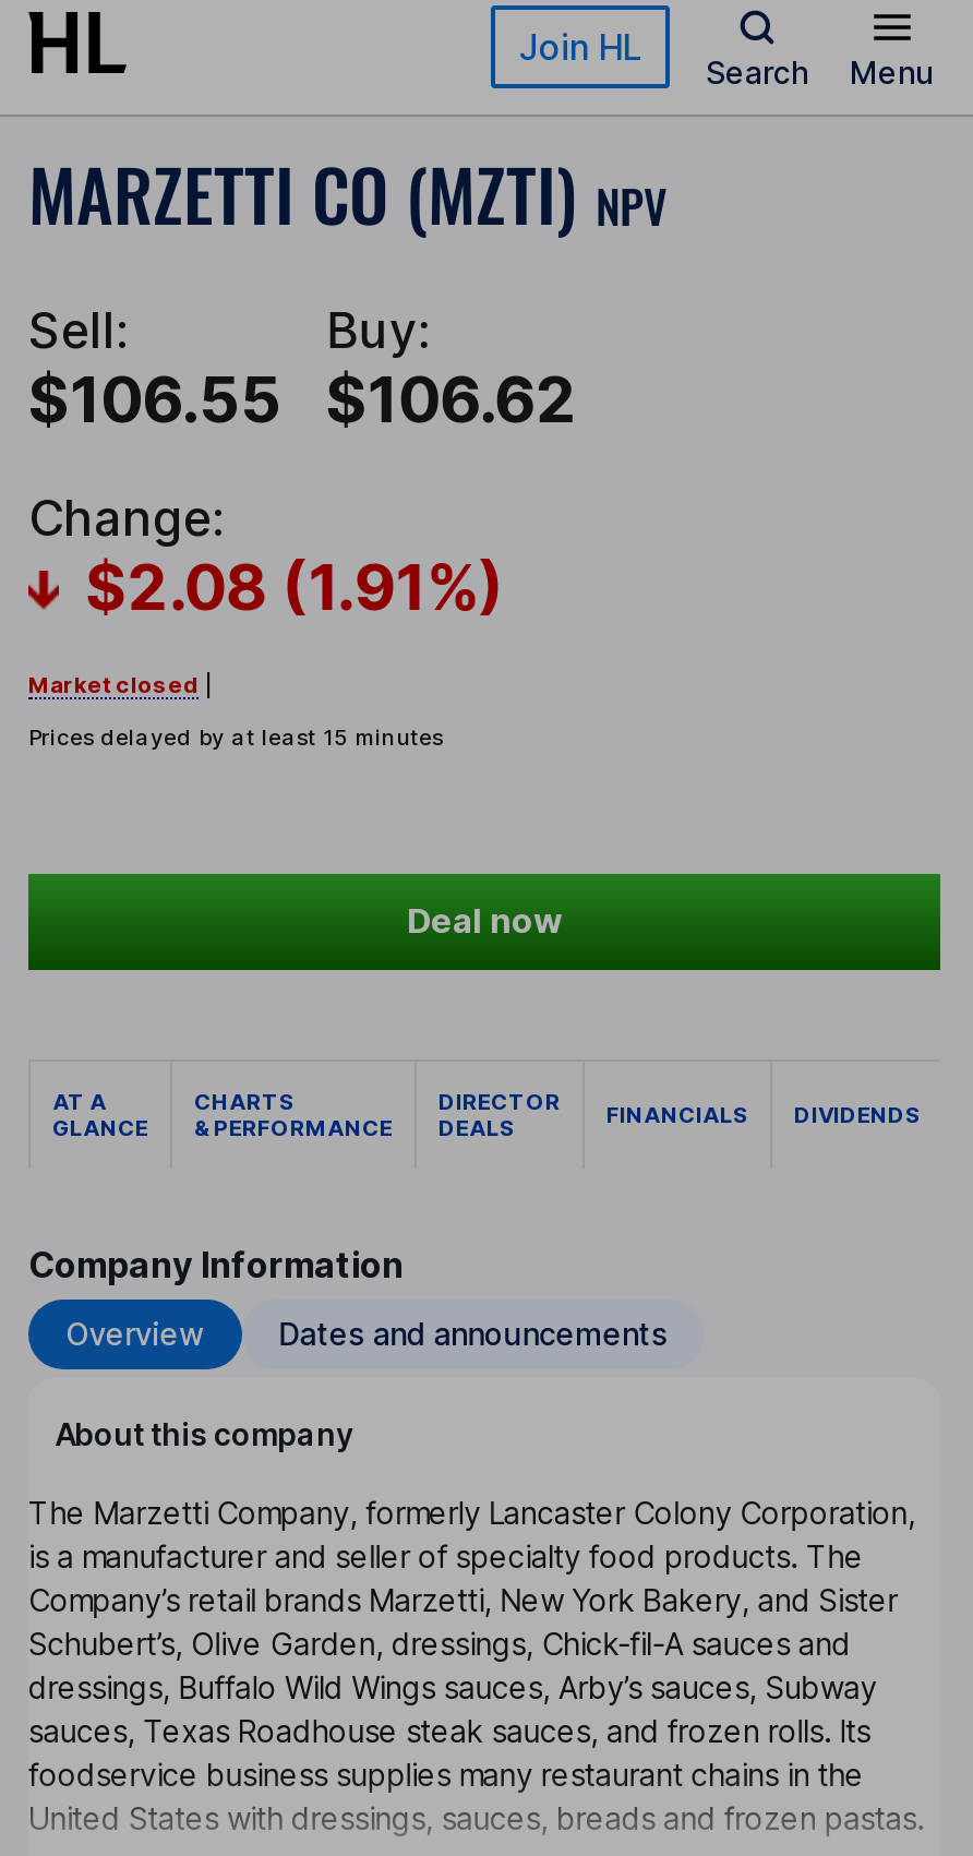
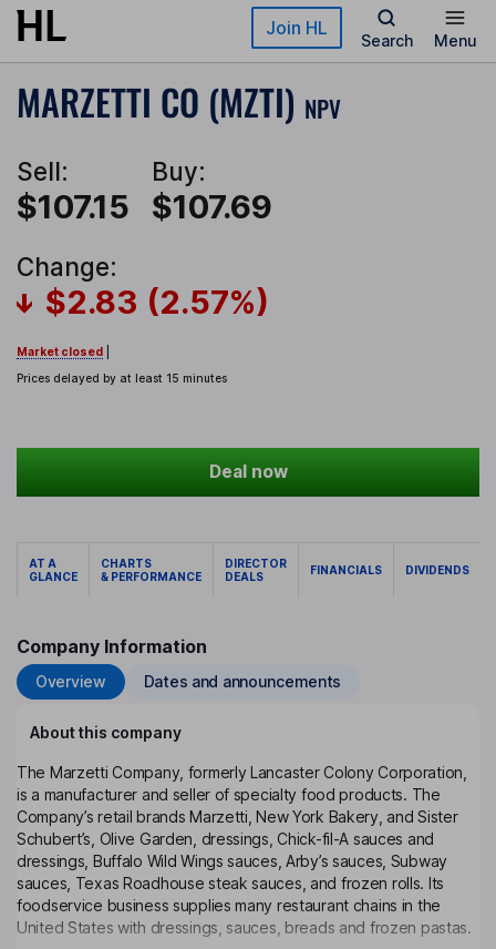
[28,361,281,437] $106.55 -> [17,187,130,226] $107.15
[326,361,577,437] $106.62 -> [152,187,273,226] $107.69
[86,549,504,626] $2.08 (1.91%) -> [46,283,269,322] $2.83 (2.57%)

